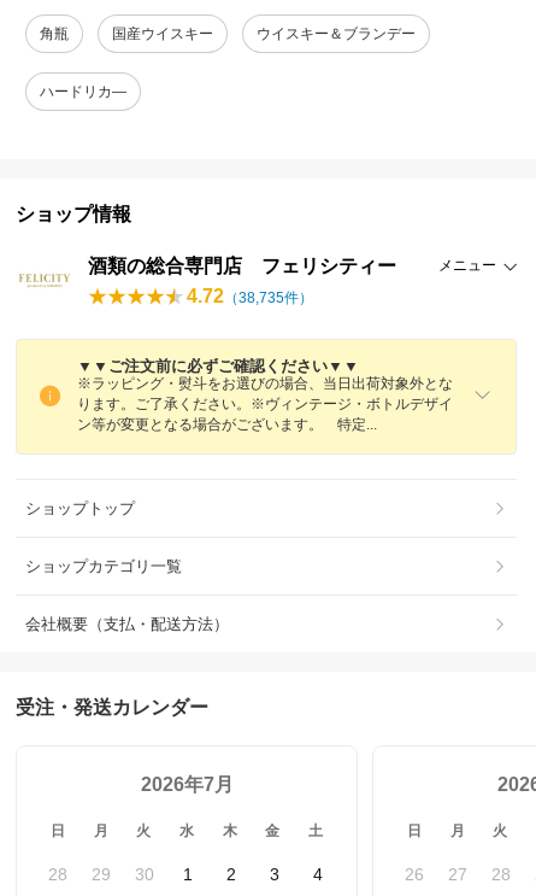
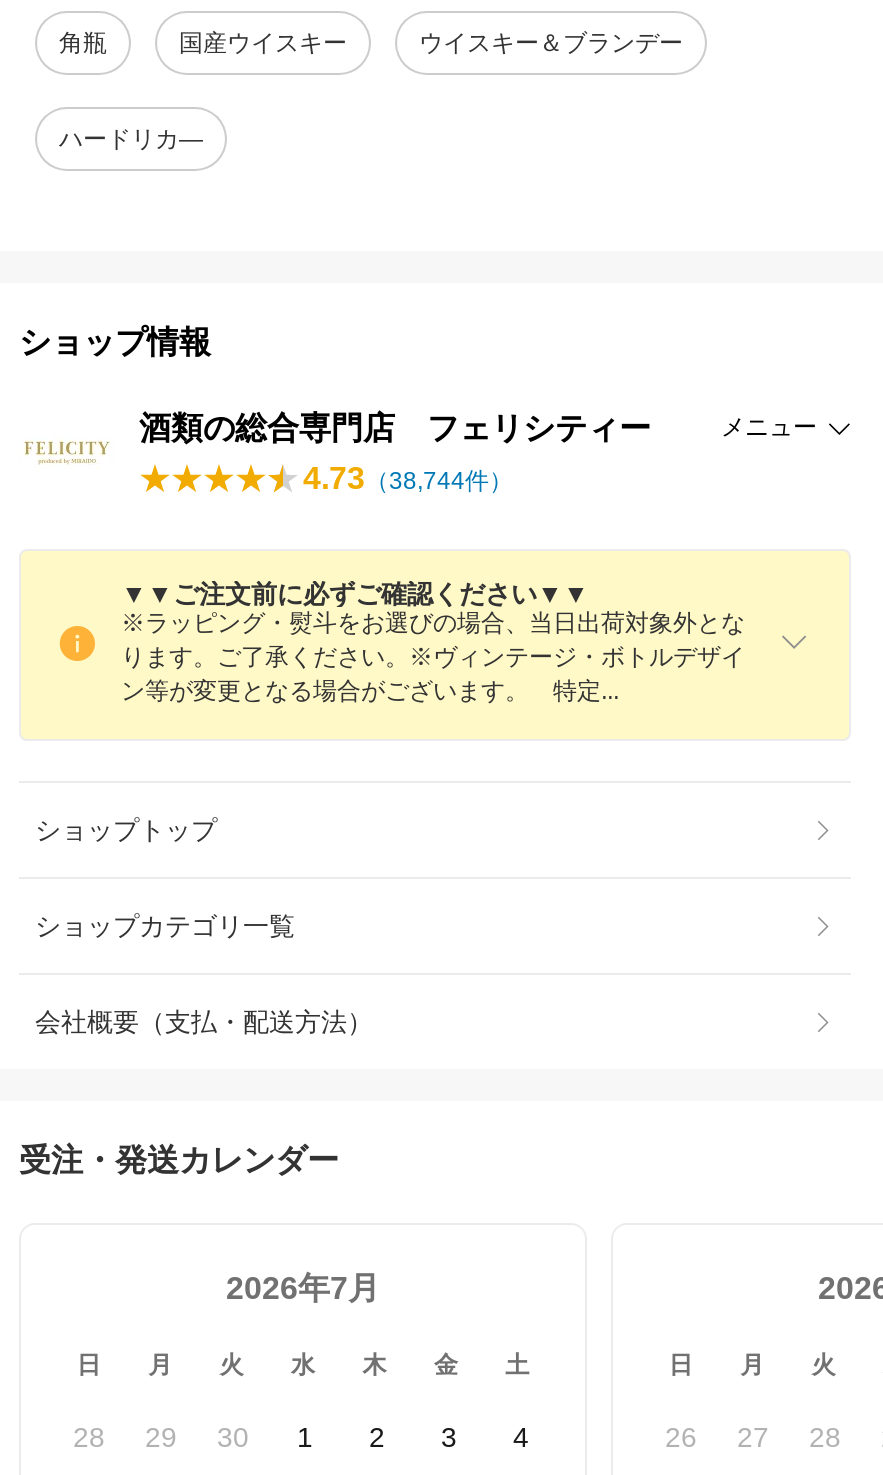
[187,286,313,307] 4.72（38,735件） -> [303,462,513,496] 4.73（38,744件）

